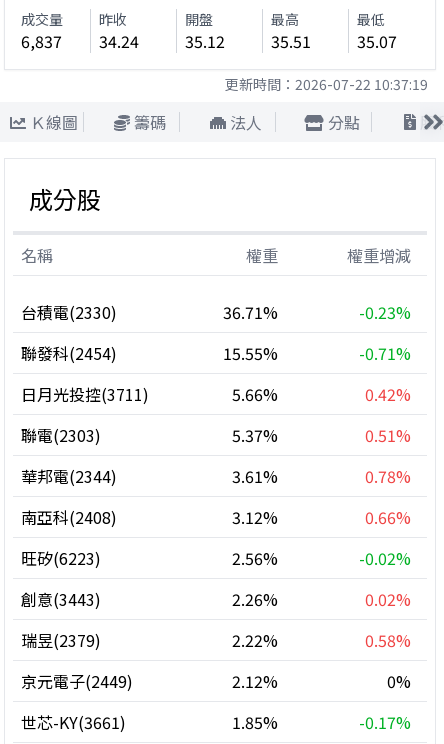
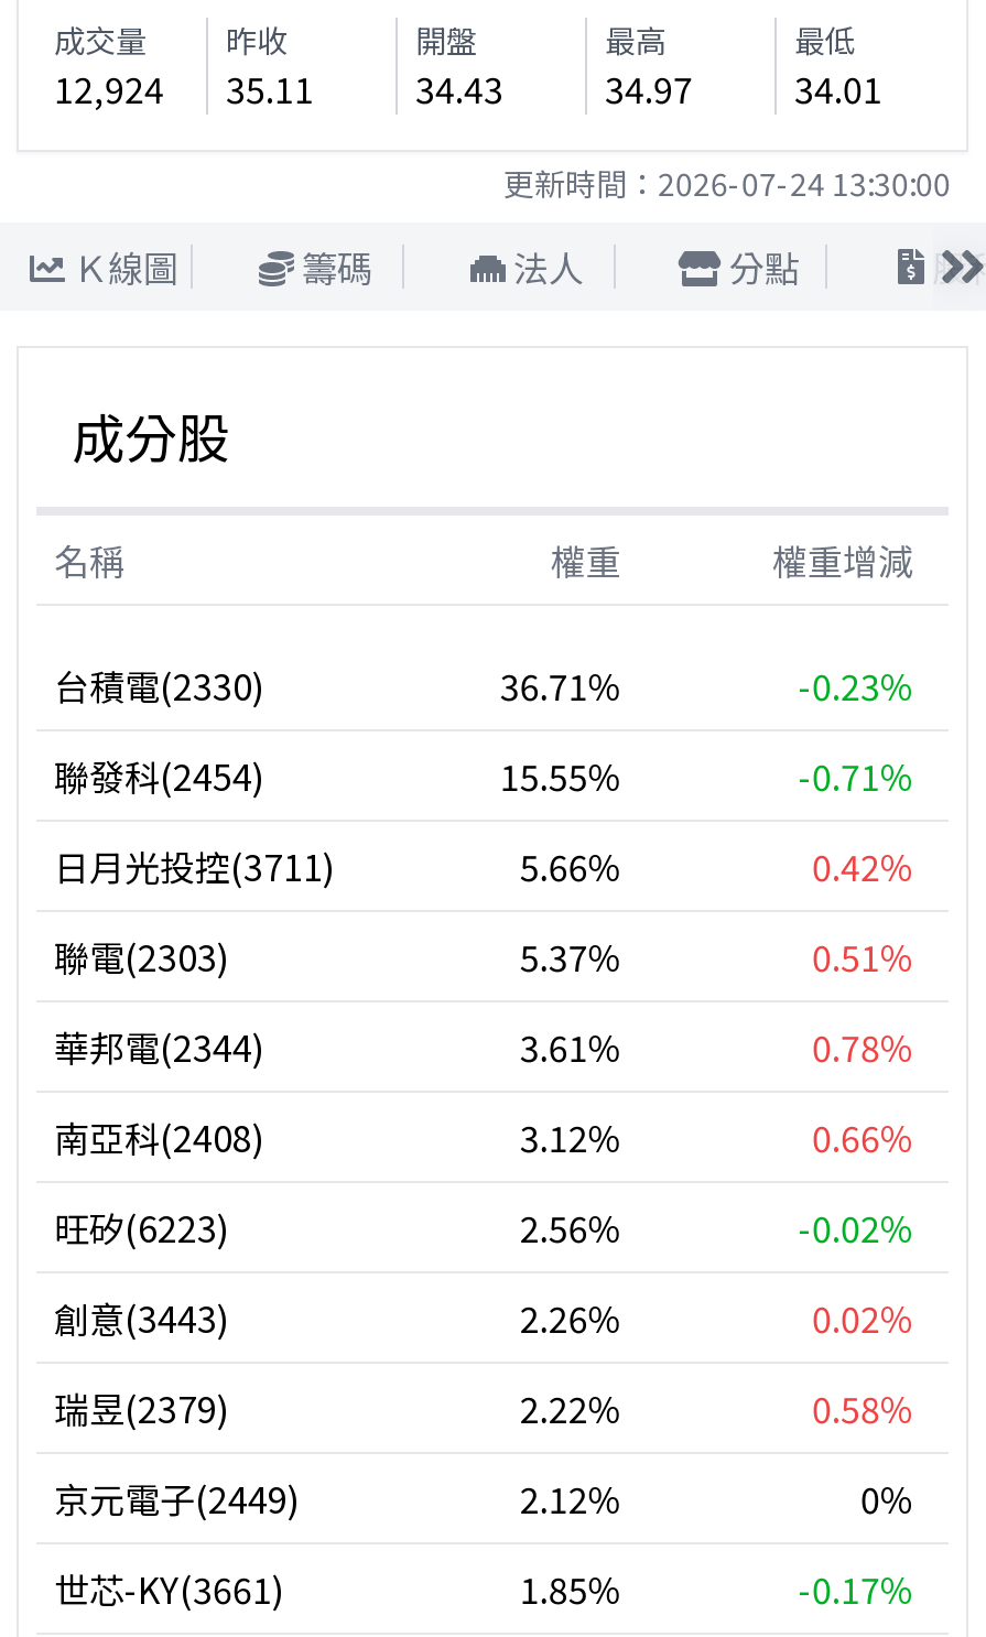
[21,29,62,53] 6,837 -> [54,62,164,115] 12,924
[99,29,139,53] 34.24 -> [226,62,314,115] 35.11
[185,29,225,53] 35.12 -> [415,62,503,115] 34.43
[271,29,311,53] 35.51 -> [605,62,693,115] 34.97
[357,29,397,53] 35.07 -> [794,62,882,115] 34.01
[225,74,428,94] 更新時間：2026-07-22 10:37:19 -> [503,161,951,205] 更新時間：2026-07-24 13:30:00

